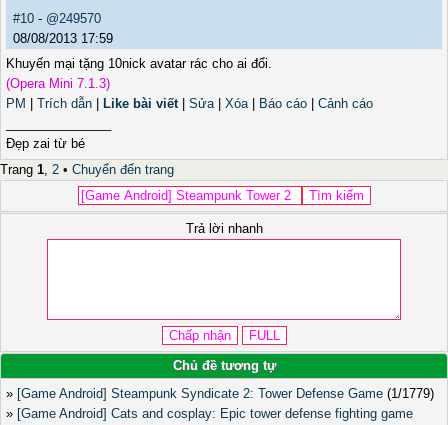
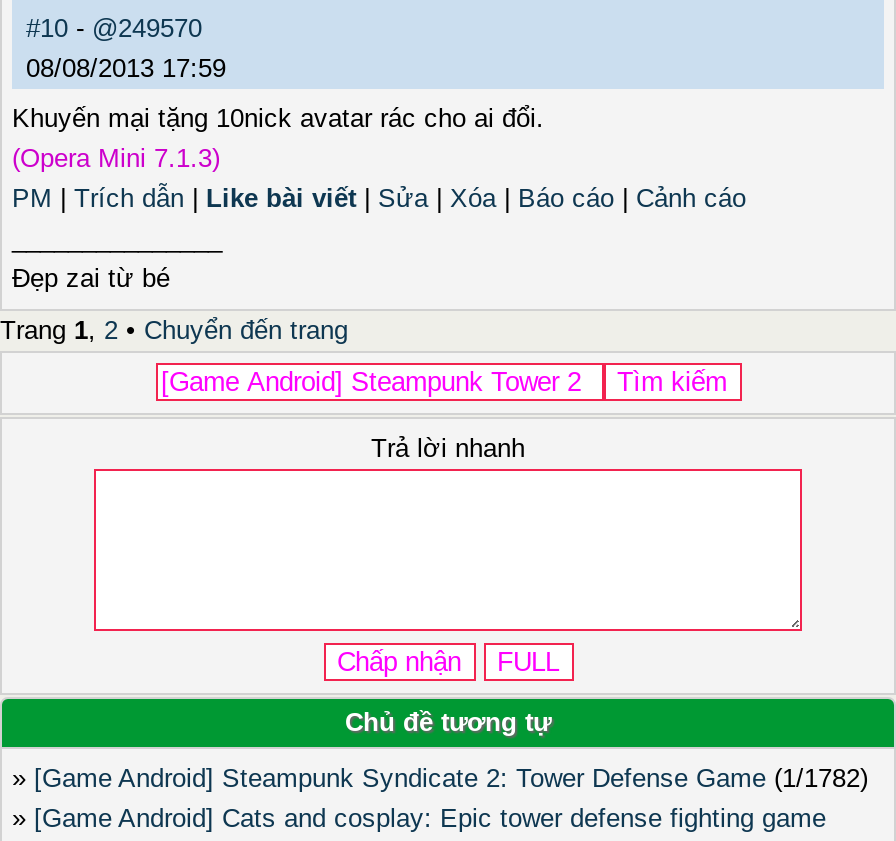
[6,386,434,401] » [Game Android] Steampunk Syndicate 2: Tower Defense Game (1/1779) -> [12,764,868,794] » [Game Android] Steampunk Syndicate 2: Tower Defense Game (1/1782)

